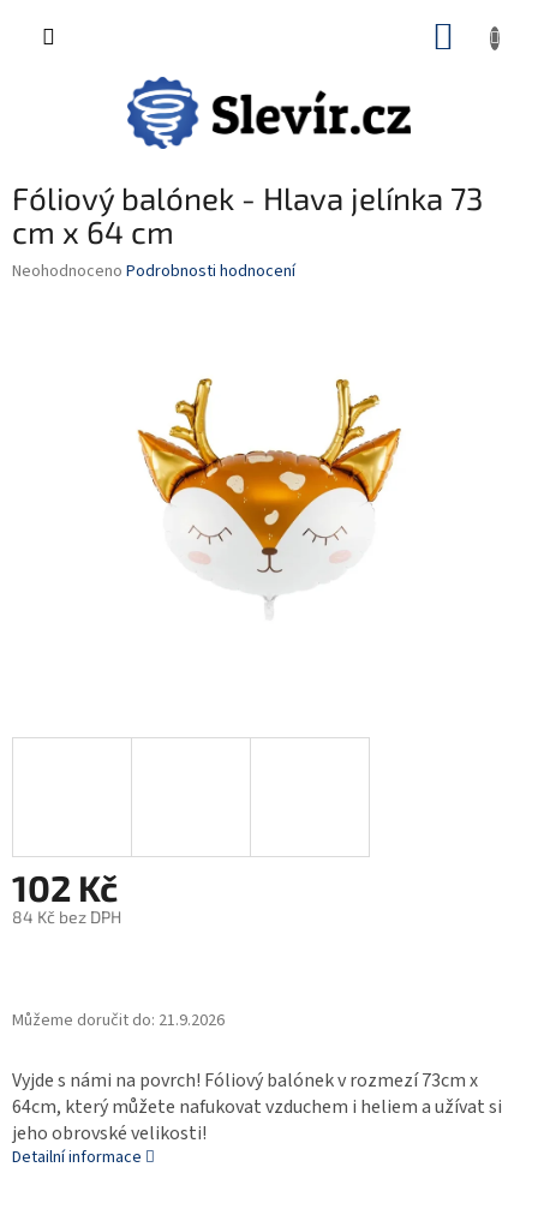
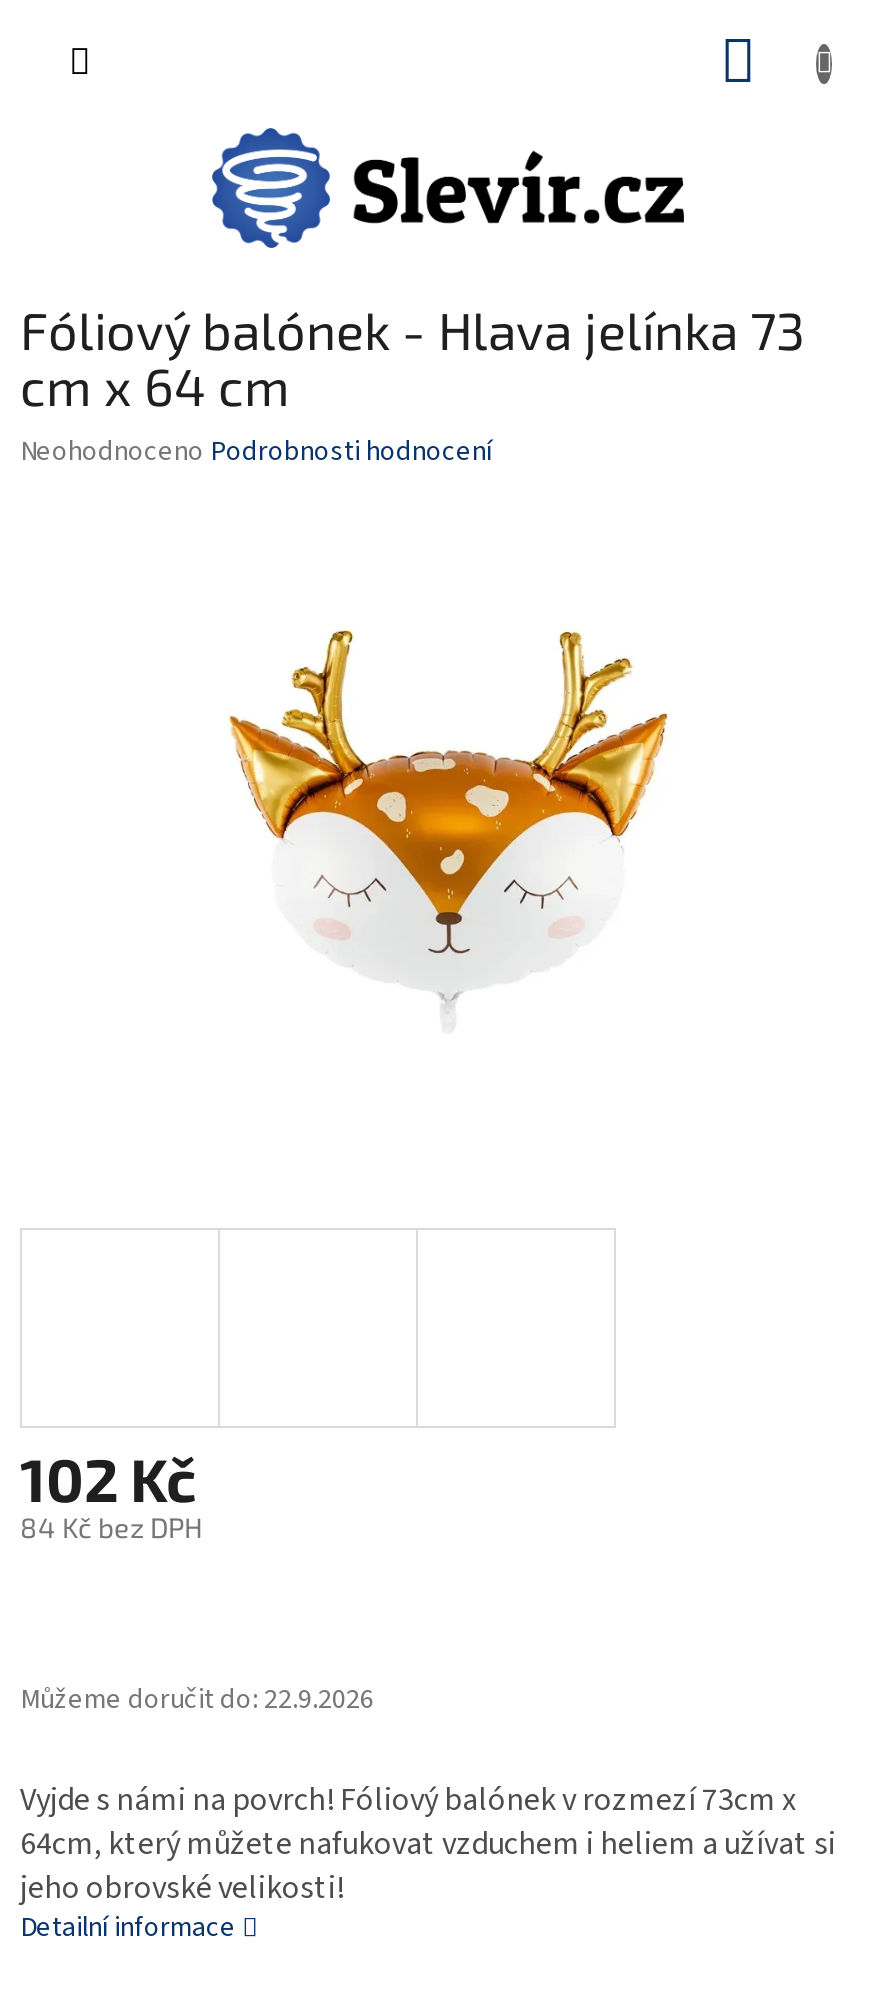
[12,1009,225,1033] Můžeme doručit do: 21.9.2026 -> [20,1680,374,1720] Můžeme doručit do: 22.9.2026

